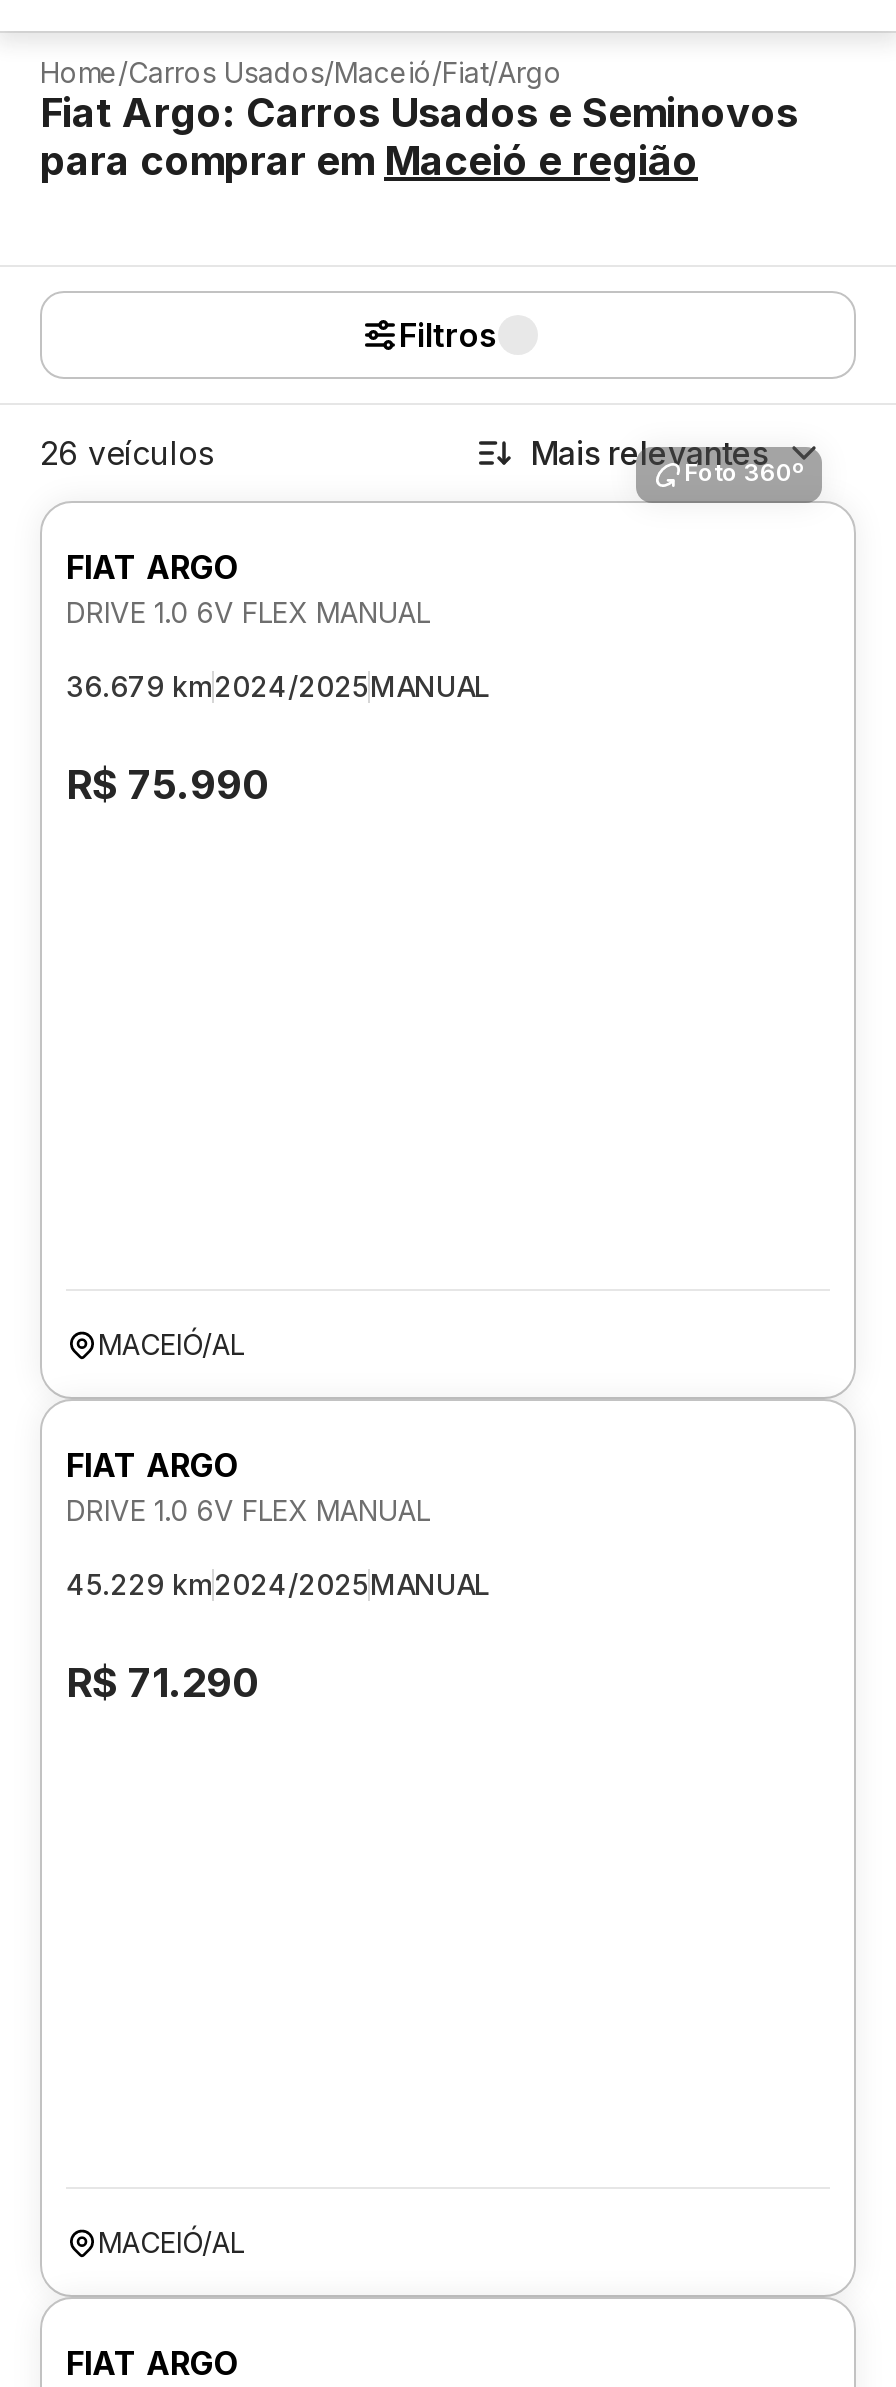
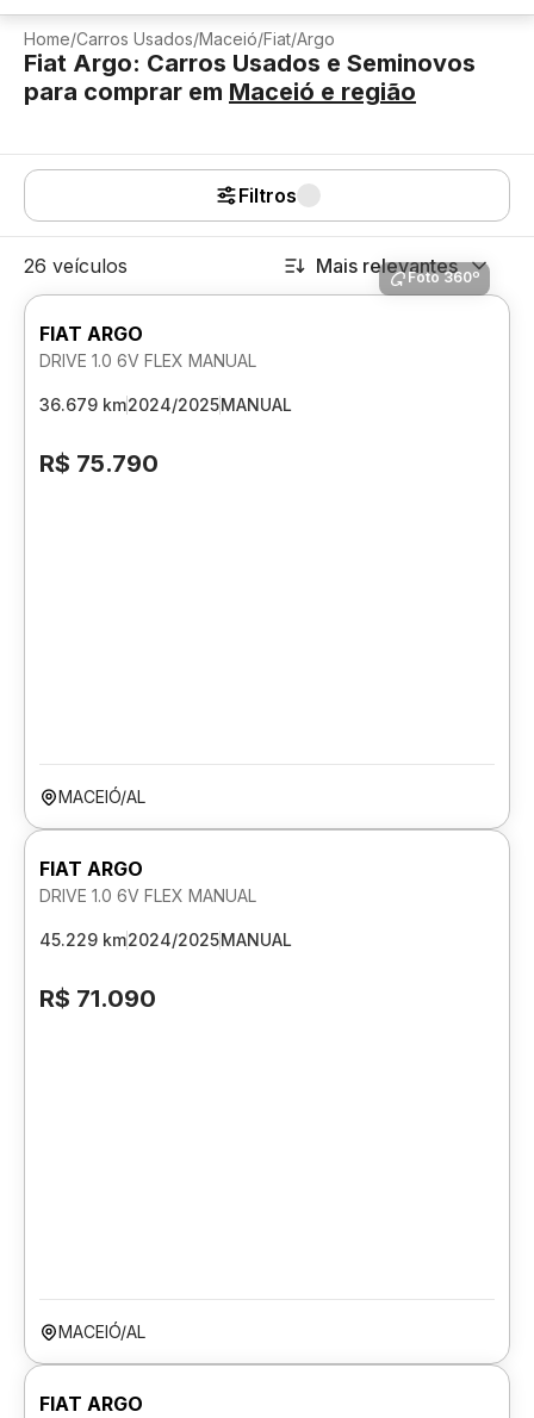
[66,761,270,809] R$ 75.990 -> [39,449,159,478] R$ 75.790
[66,1659,260,1707] R$ 71.290 -> [39,984,156,1013] R$ 71.090

